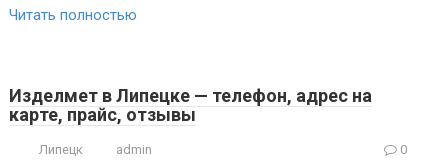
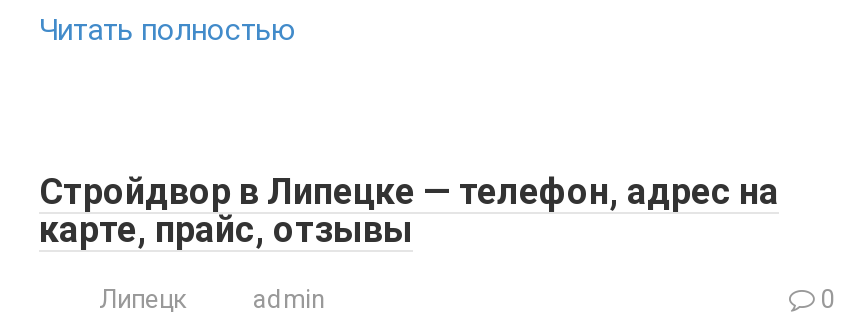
[9,85,372,106] Изделмет в Липецке — телефон, адрес на -> [39,171,779,213] Стройдвор в Липецке — телефон, адрес на

